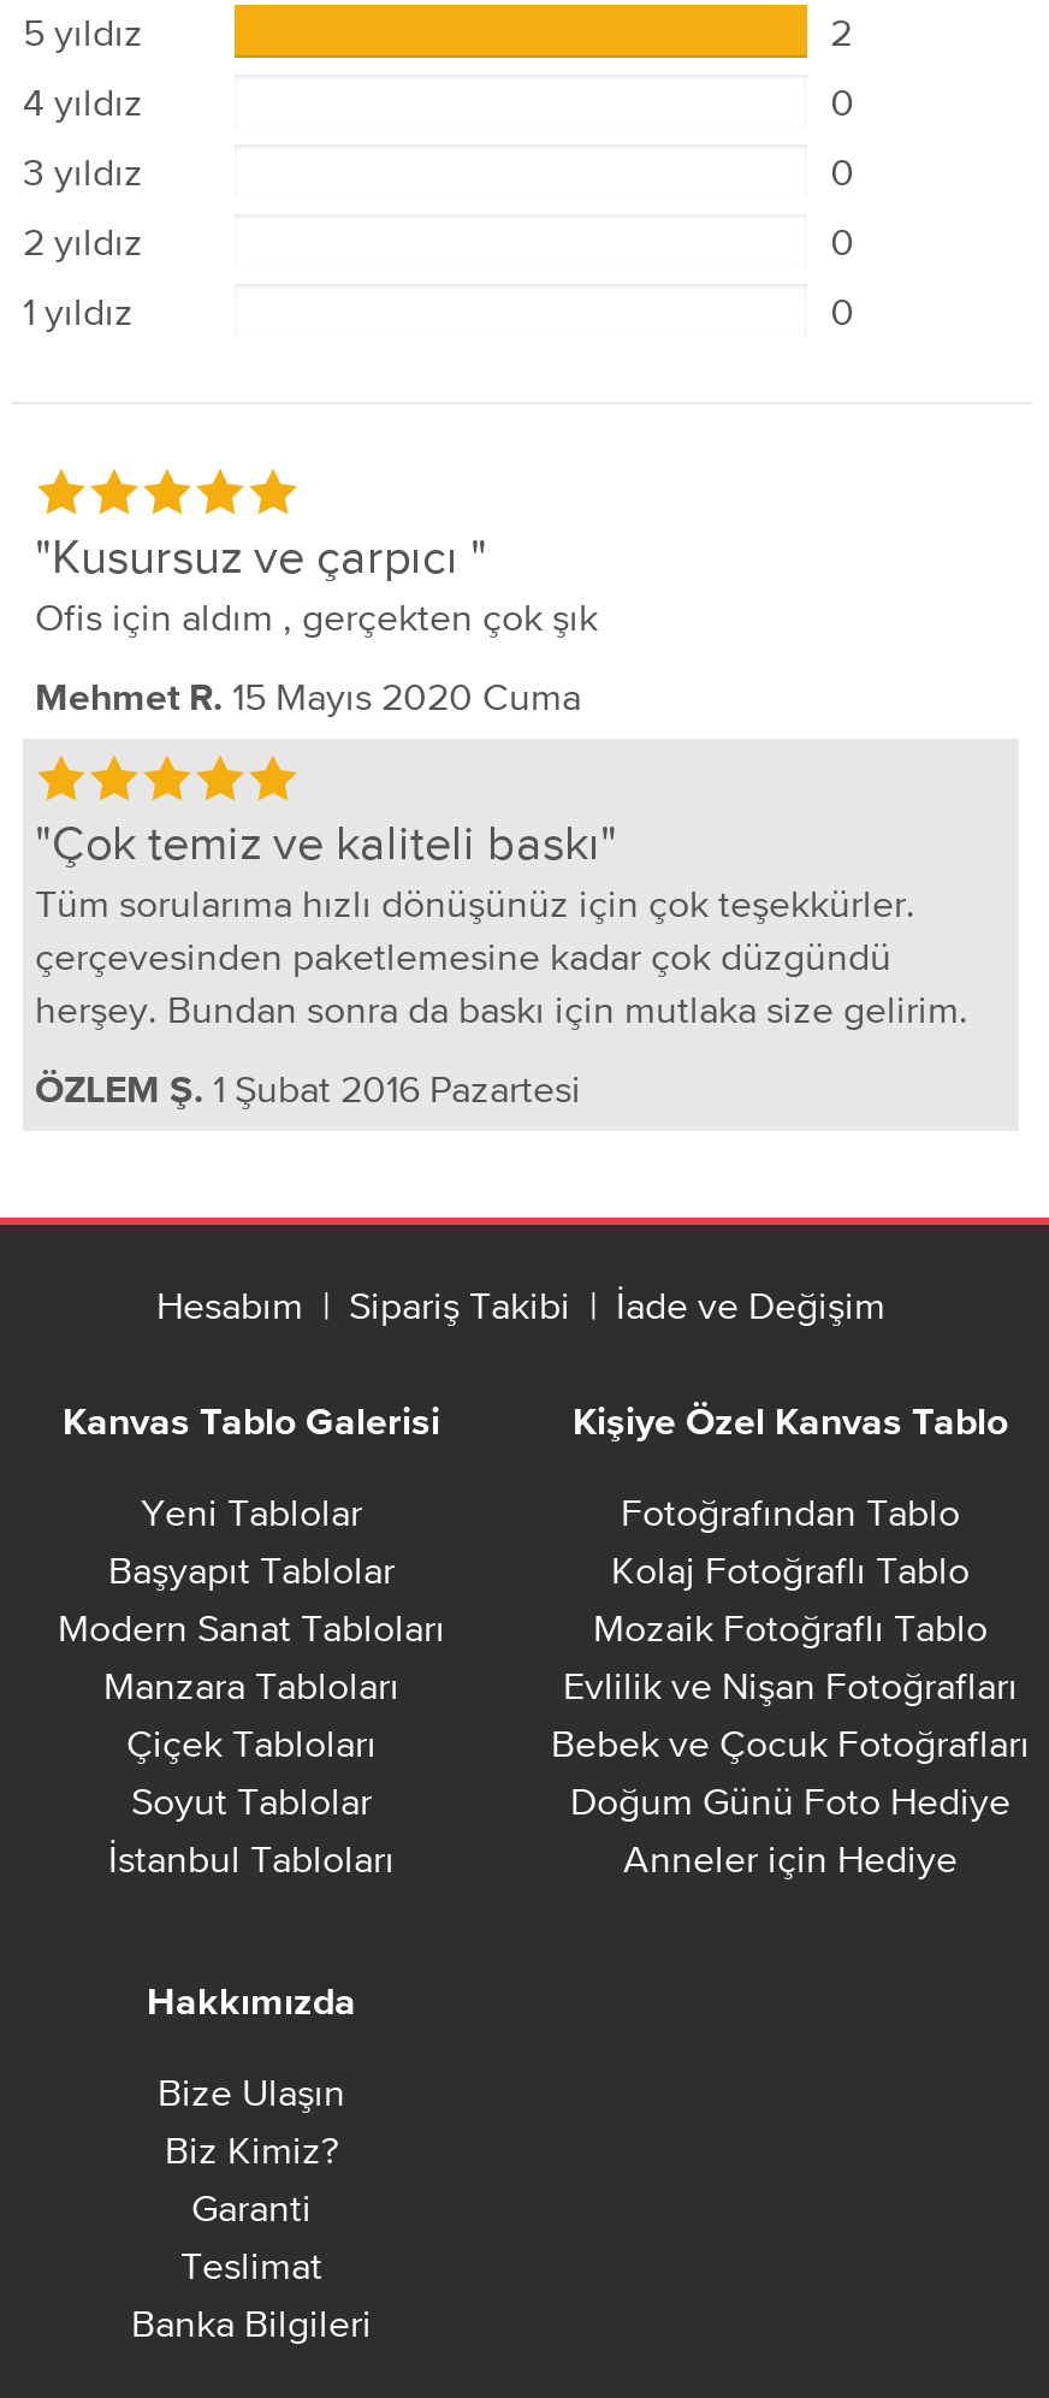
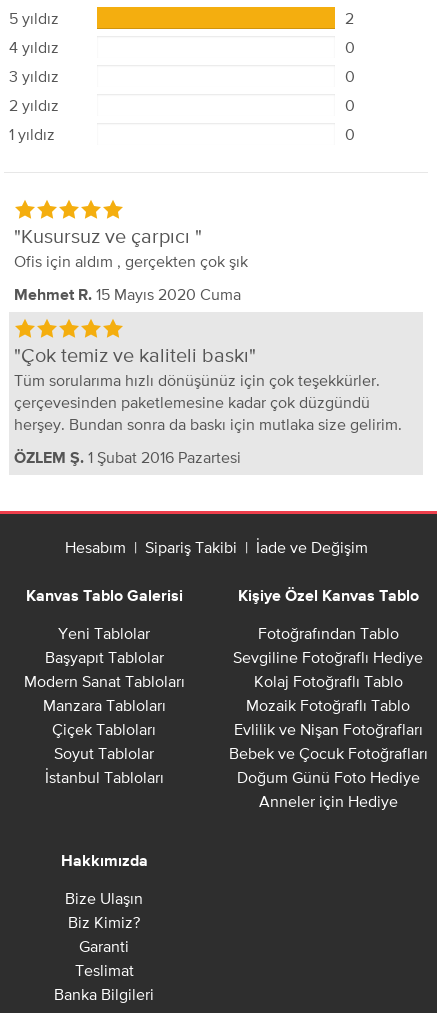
none -> [233,648,423,666] Sevgiline Fotoğraflı Hediye

